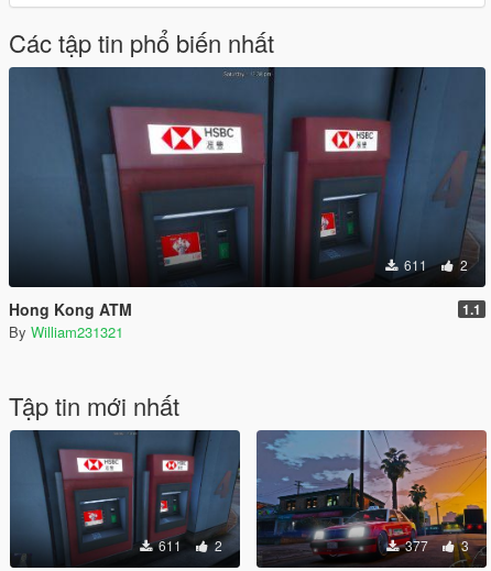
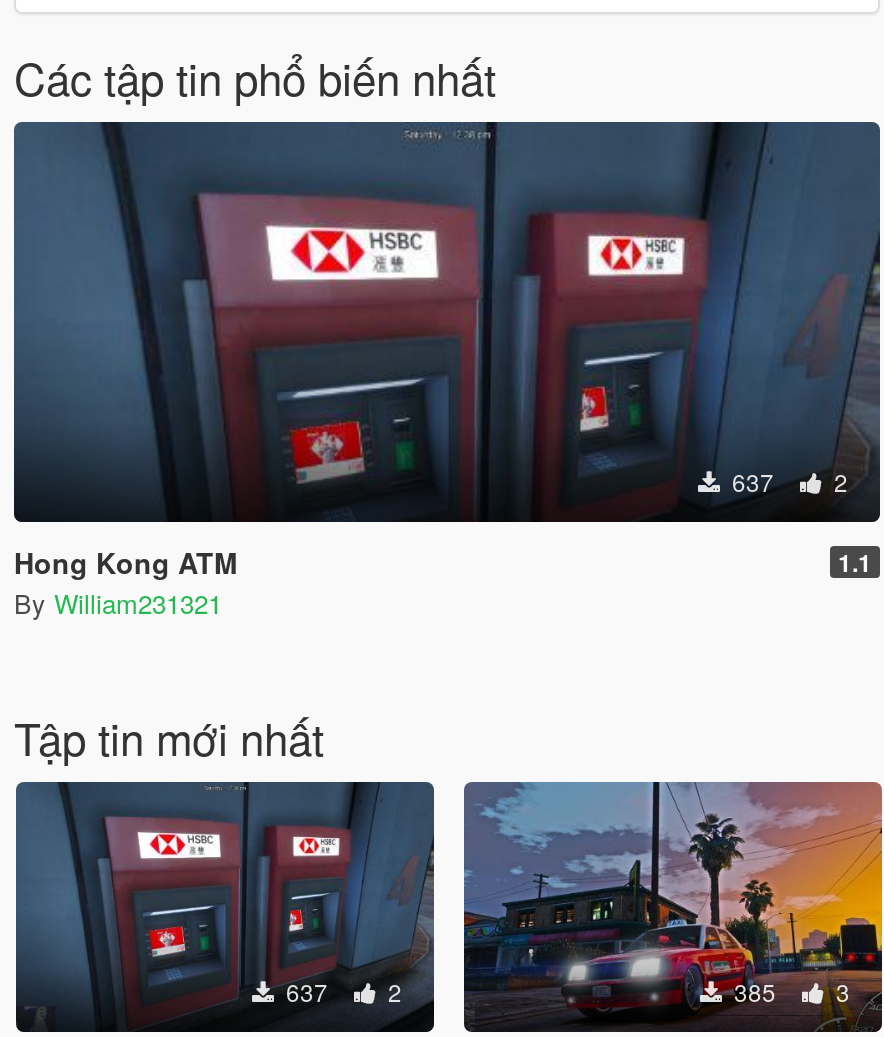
[401,255,468,274] 611 2 -> [726,464,848,498] 637 2
[155,536,222,554] 611 2 -> [280,974,402,1008] 637 2
[402,536,469,554] 377 3 -> [728,974,850,1008] 385 3

